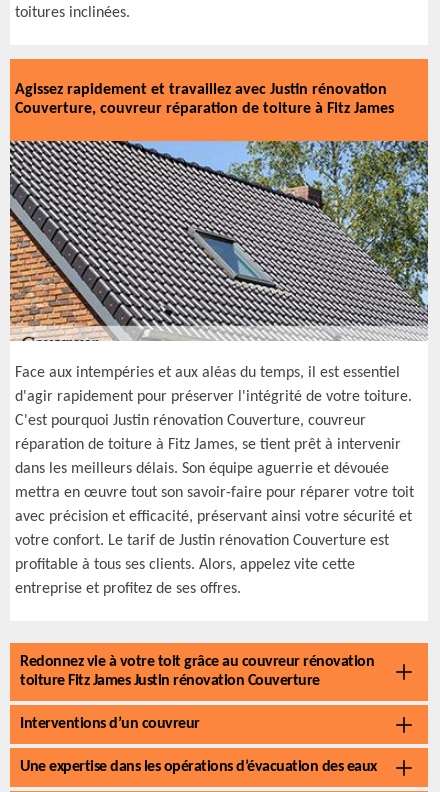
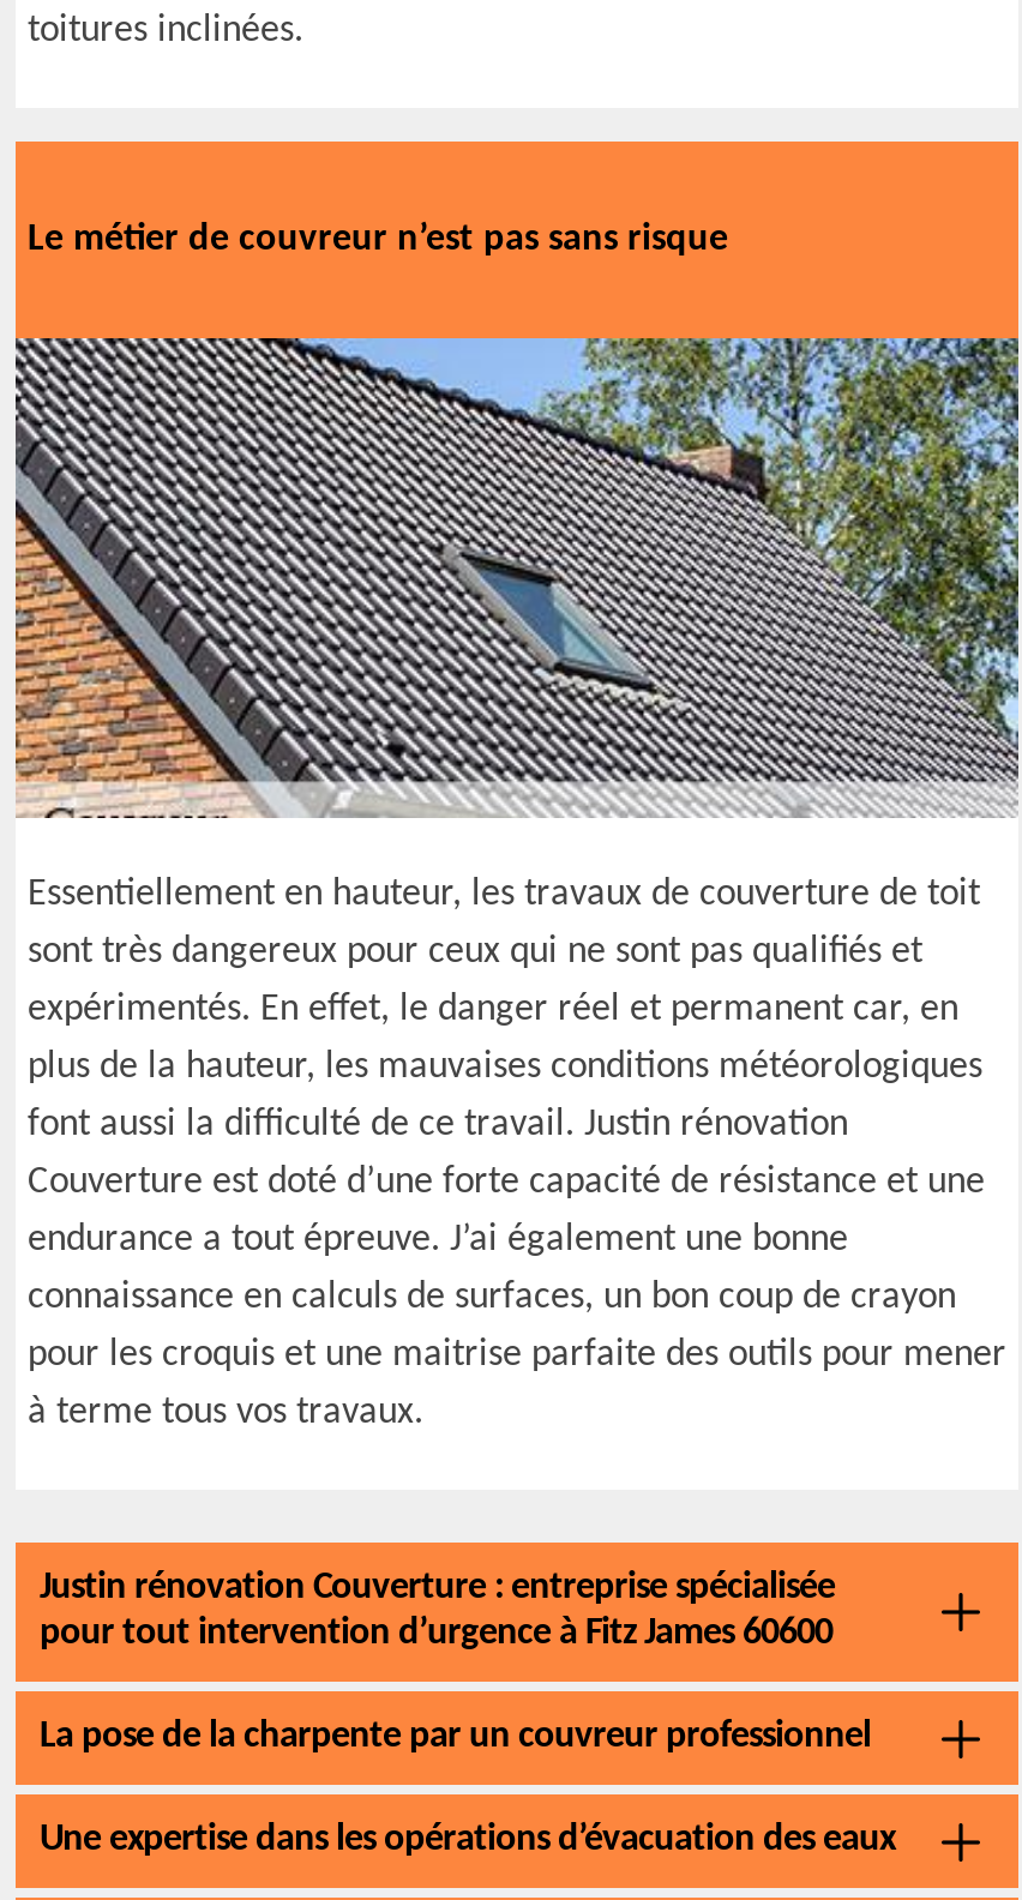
[15,82,394,117] Agissez rapidement et travaillez avec Justin rénovation | Couverture, couvreur réparation de toiture à Fitz James -> [28,220,728,258] Le métier de couvreur n’est pas sans risque
[15,365,400,381] Face aux intempéries et aux aléas du temps, il est essentiel -> [28,876,980,914] Essentiellement en hauteur, les travaux de couverture de toit
[15,389,412,405] d'agir rapidement pour préserver l'intégrité de votre toiture. -> [28,933,922,972] sont très dangereux pour ceux qui ne sont pas qualifiés et
[15,413,366,429] C'est pourquoi Justin rénovation Couverture, couvreur -> [28,991,958,1029] expérimentés. En effet, le danger réel et permanent car, en
[15,437,401,453] réparation de toiture à Fitz James, se tient prêt à intervenir -> [28,1048,982,1087] plus de la hauteur, les mauvaises conditions météorologiques
[15,461,389,477] dans les meilleurs délais. Son équipe aguerrie et dévouée -> [28,1106,848,1144] font aussi la difficulté de ce travail. Justin rénovation
[15,485,414,501] mettra en œuvre tout son savoir-faire pour réparer votre toit -> [28,1164,985,1202] Couverture est doté d’une forte capacité de résistance et une
[15,509,412,525] avec précision et efficacité, préservant ainsi votre sécurité et -> [28,1221,848,1259] endurance a tout épreuve. J’ai également une bonne
[15,533,389,549] votre confort. Le tarif de Justin rénovation Couverture est -> [28,1279,956,1317] connaissance en calculs de surfaces, un bon coup de crayon
[15,557,355,573] profitable à tous ses clients. Alors, appelez vite cette -> [28,1336,1006,1375] pour les croquis et une maitrise parfaite des outils pour mener
[15,581,241,597] entreprise et profitez de ses offres. -> [28,1394,423,1432] à terme tous vos travaux.
[20,654,374,689] Redonnez vie à votre toit grâce au couvreur rénovation | toiture Fitz James Justin rénovation Couverture -> [40,1569,835,1653] Justin rénovation Couverture : entreprise spécialisée | pour tout intervention d’urgence à Fitz James 60600
[20,716,199,732] Interventions d’un couvreur -> [40,1718,871,1756] La pose de la charpente par un couvreur professionnel

